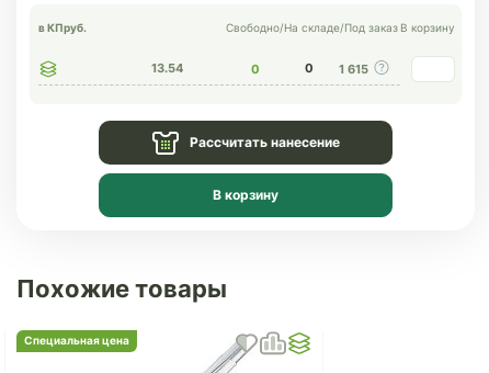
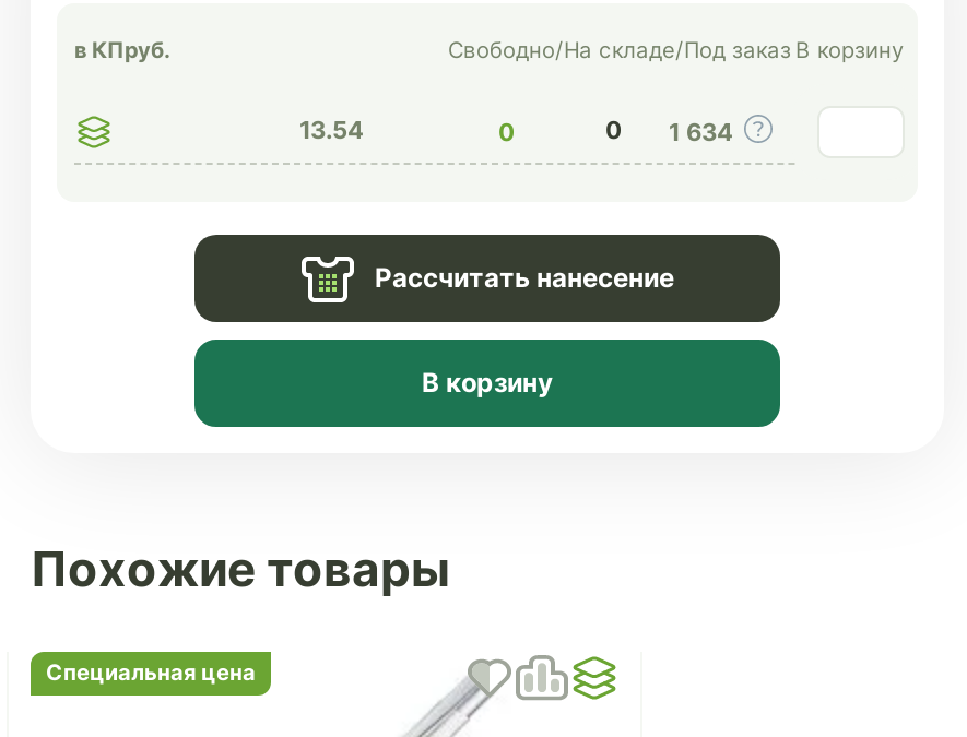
[305,61,368,77] 0 1 615 -> [605,115,732,147] 0 1 634

